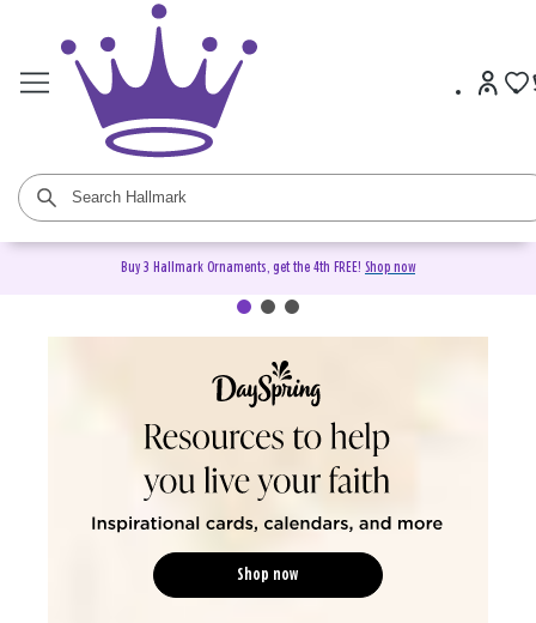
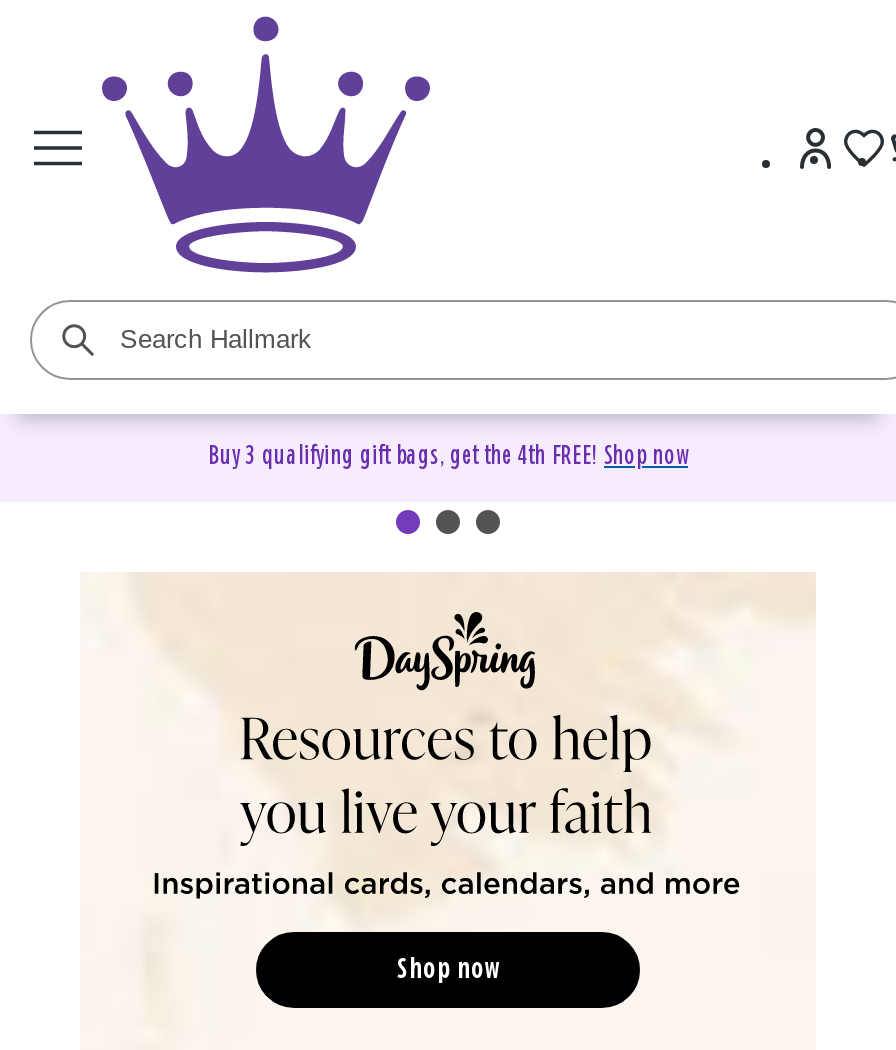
[121,260,415,276] Buy 3 Hallmark Ornaments, get the 4th FREE! Shop now -> [208,444,688,470] Buy 3 qualifying gift bags, get the 4th FREE! Shop now

